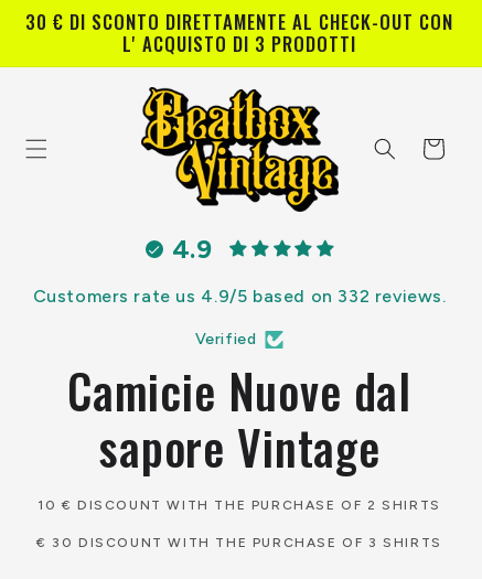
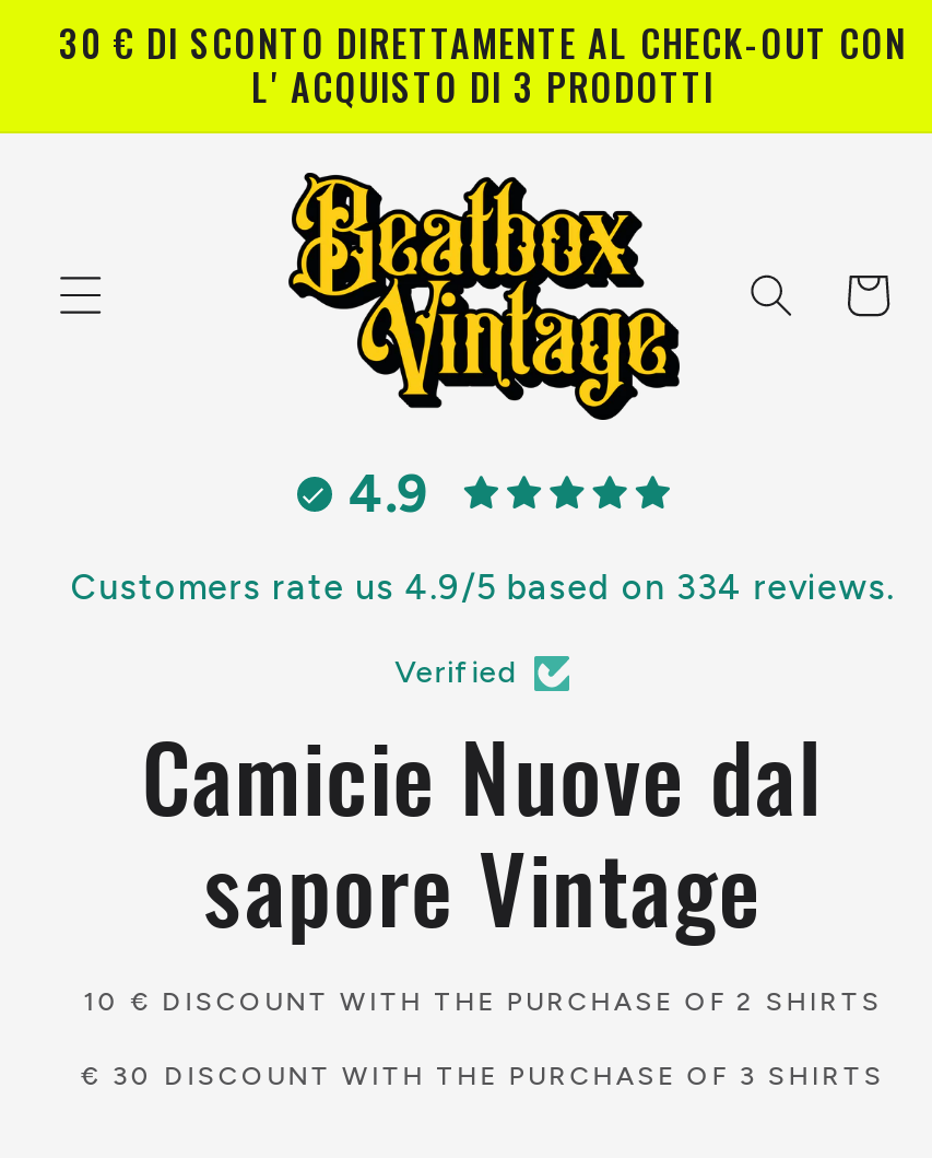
[33,285,446,306] Customers rate us 4.9/5 based on 332 reviews. -> [71,566,895,608] Customers rate us 4.9/5 based on 334 reviews.

